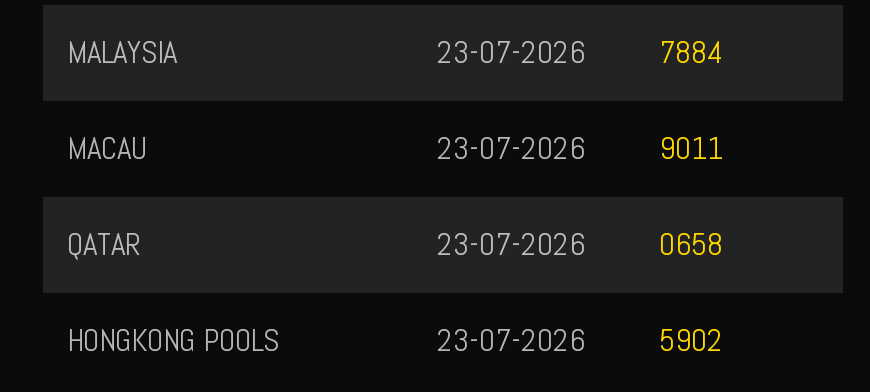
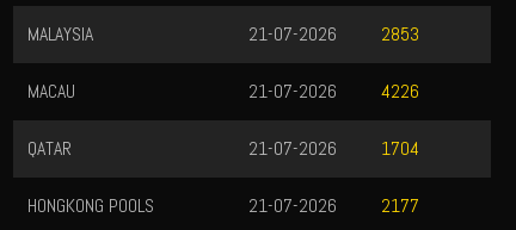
[437,33,585,73] 23-07-2026 -> [248,22,337,46] 21-07-2026
[659,34,723,74] 7884 -> [381,23,419,47] 2853
[437,129,585,169] 23-07-2026 -> [248,80,337,103] 21-07-2026
[659,130,723,170] 9011 -> [381,80,419,104] 4226
[437,225,585,265] 23-07-2026 -> [248,137,337,161] 21-07-2026
[659,226,723,266] 0658 -> [381,137,419,161] 1704
[437,321,585,361] 23-07-2026 -> [248,194,337,218] 21-07-2026
[659,322,723,362] 5902 -> [381,195,419,218] 2177

